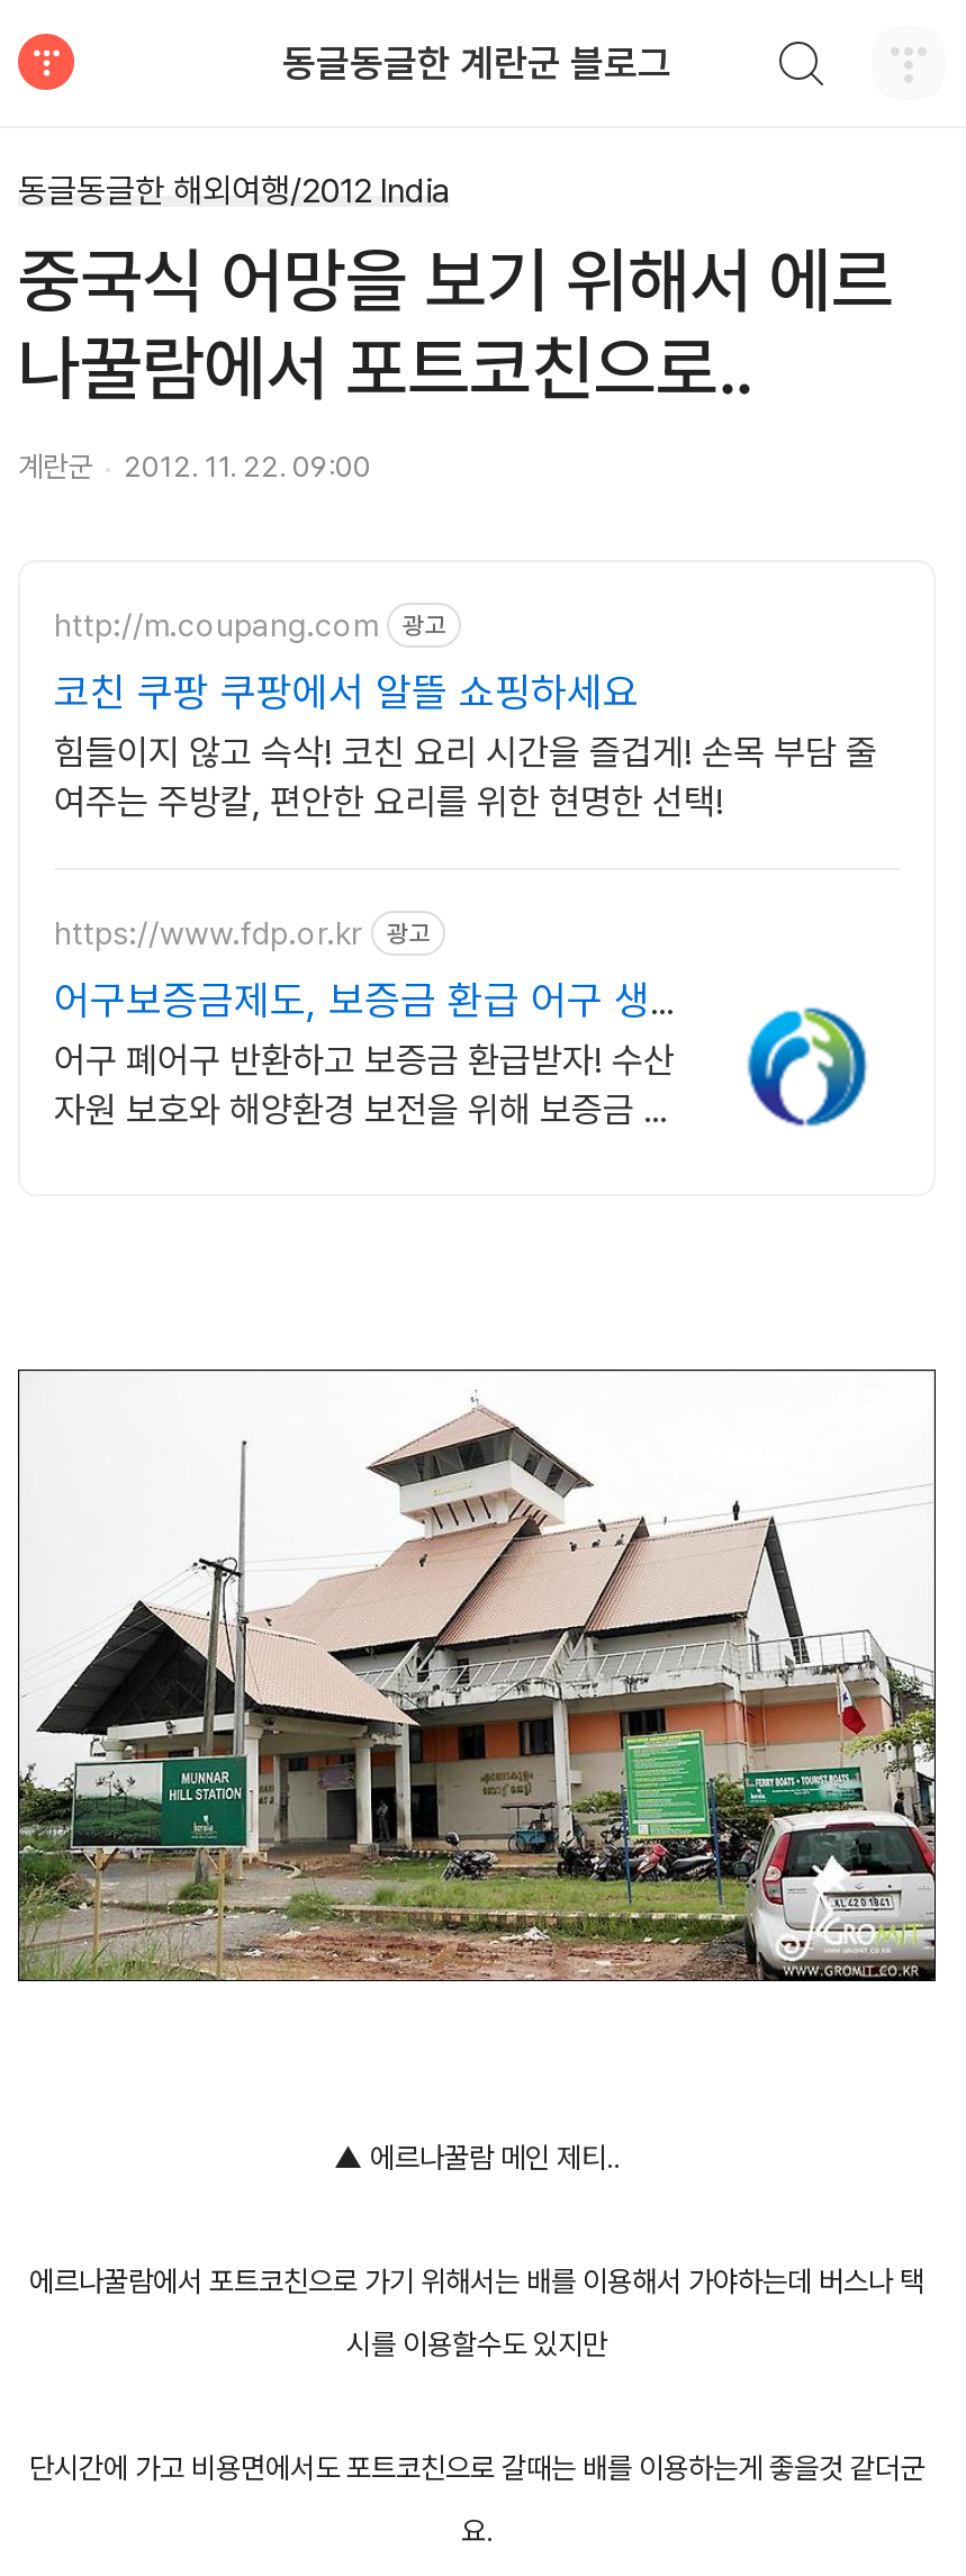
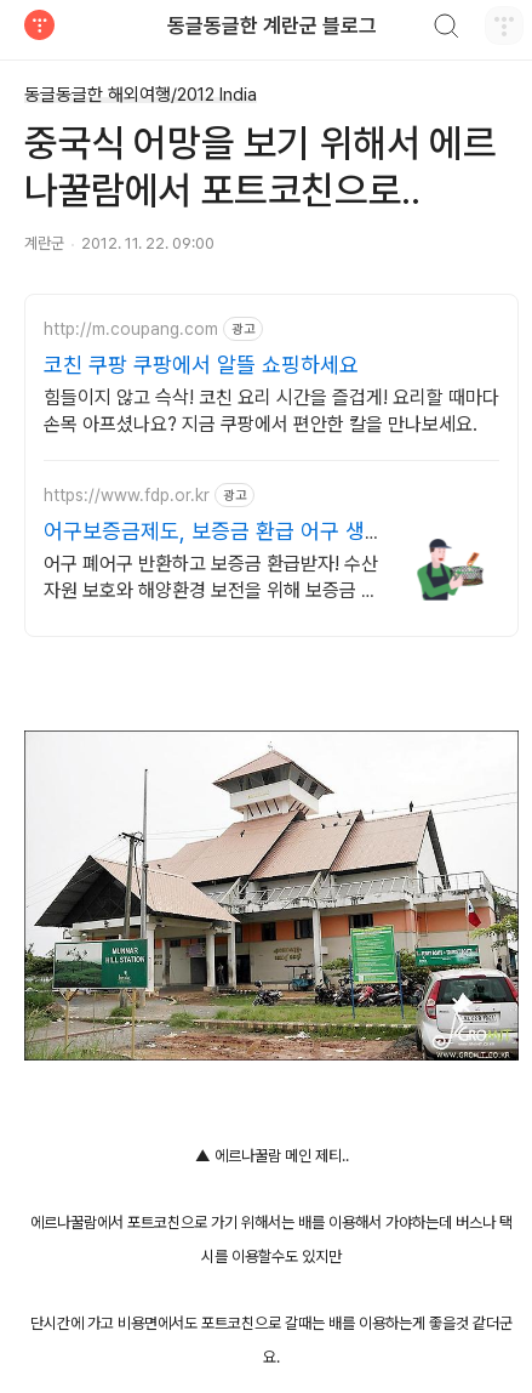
[54,731,877,823] 힘들이지 않고 슥삭! 코친 요리 시간을 즐겁게! 손목 부담 줄 | 여주는 주방칼, 편안한 요리를 위한 현명한 선택! -> [44,386,499,436] 힘들이지 않고 슥삭! 코친 요리 시간을 즐겁게! 요리할 때마다 | 손목 아프셨나요? 지금 쿠팡에서 편안한 칼을 만나보세요.
[747,1005,868,1129] [image] -> [417,535,485,602] [image]

